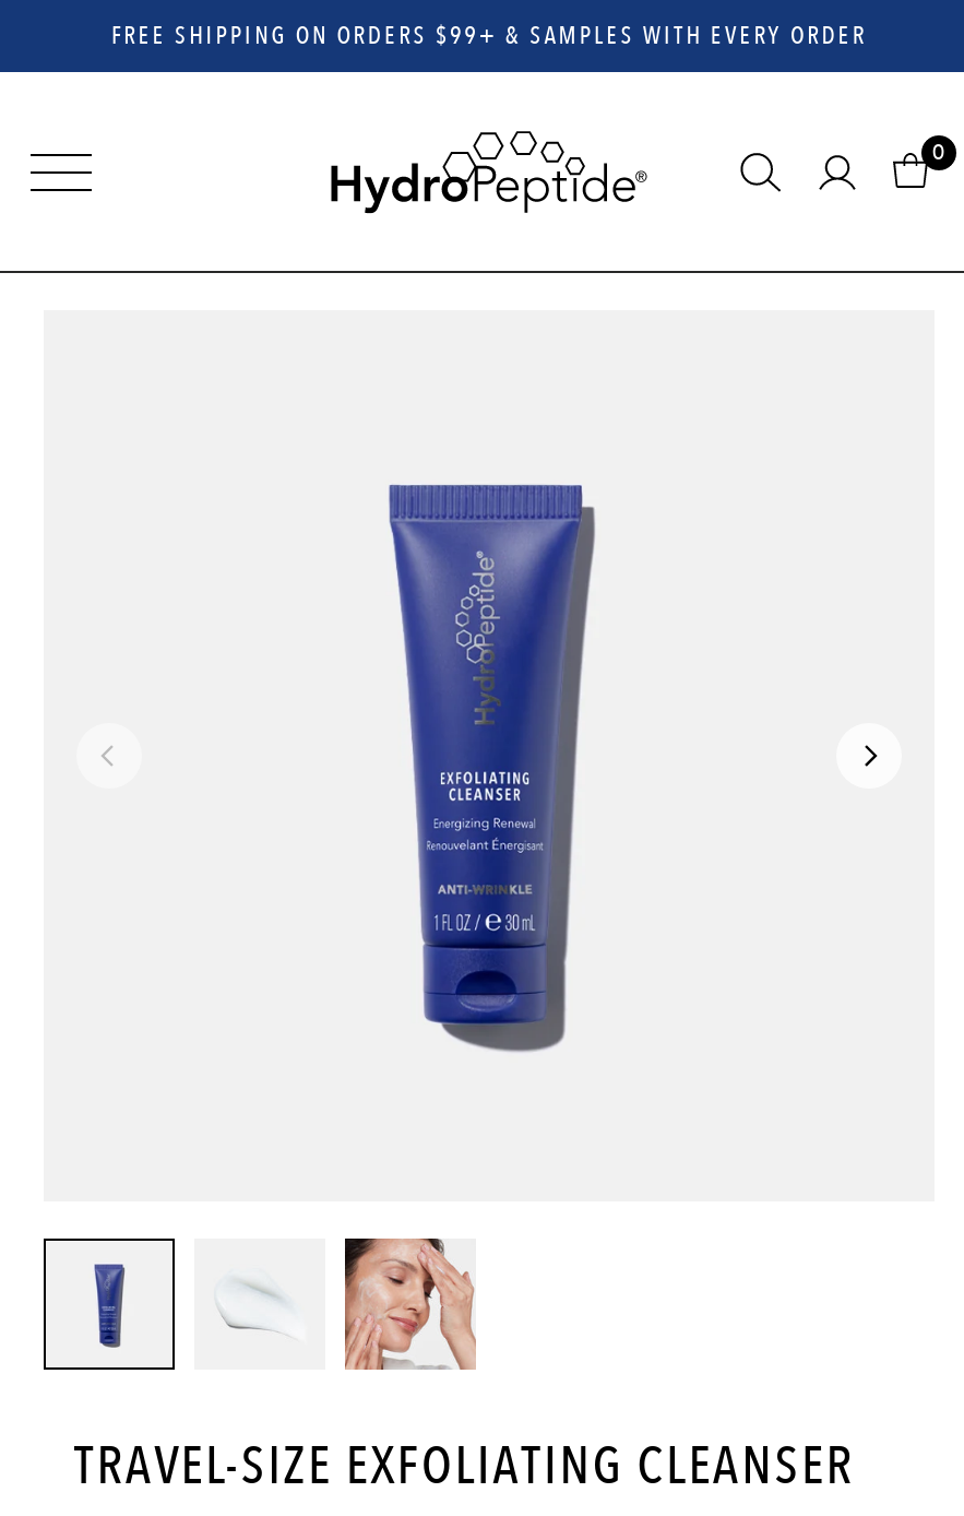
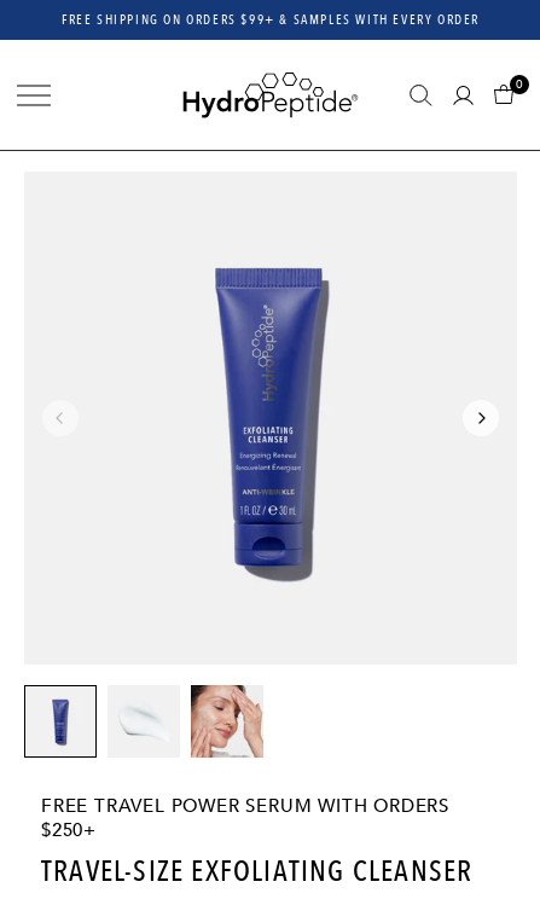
none -> [41,794,449,842] FREE TRAVEL POWER SERUM WITH ORDERS | $250+

